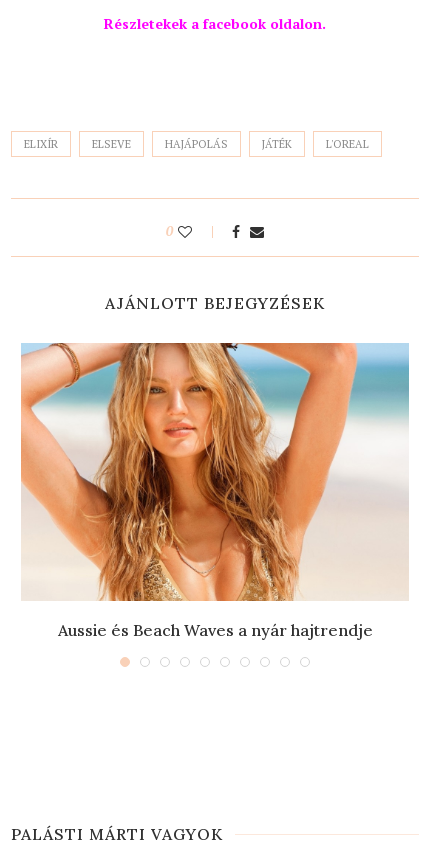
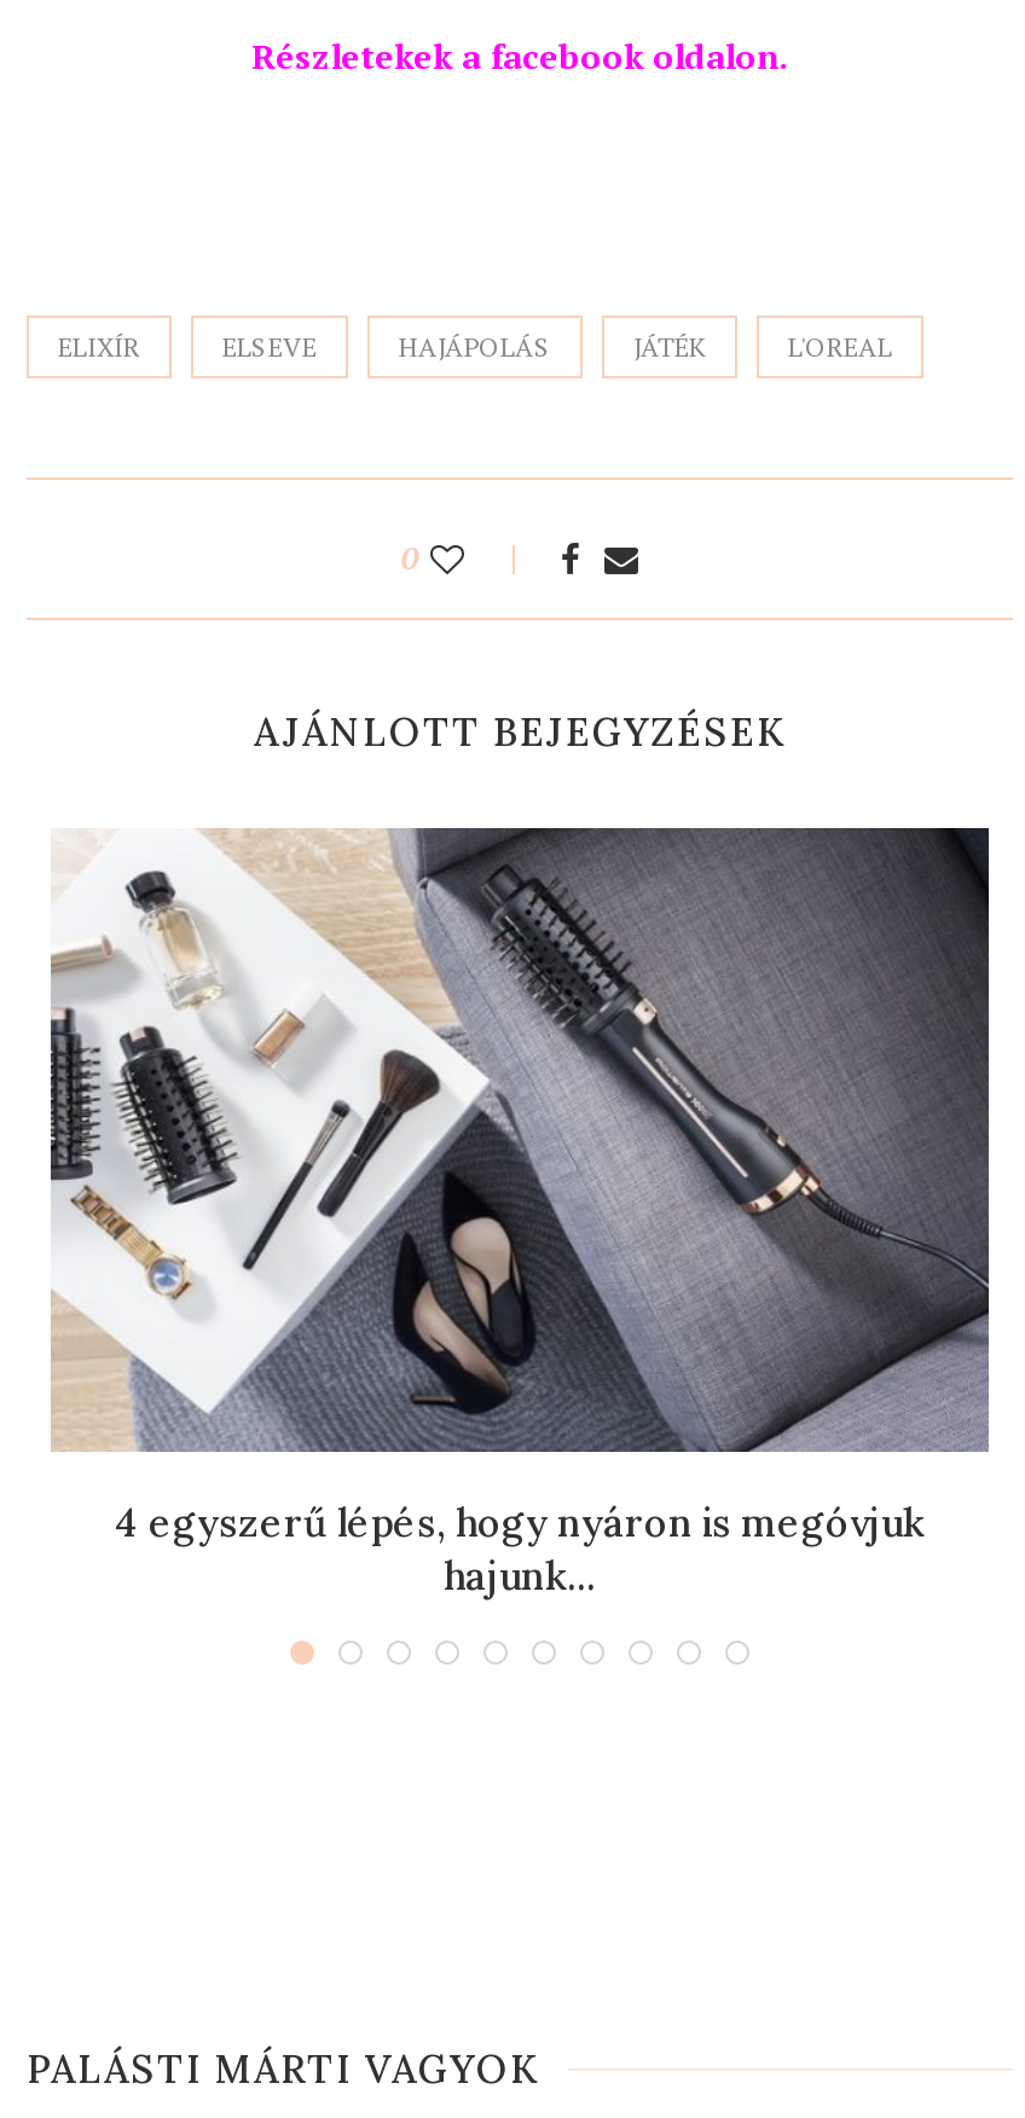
[20,342,410,640] [image] | Aussie és Beach Waves a nyár hajtrendje -> [48,826,991,1598] [image] | 4 egyszerű lépés, hogy nyáron is megóvjuk | hajunk...

